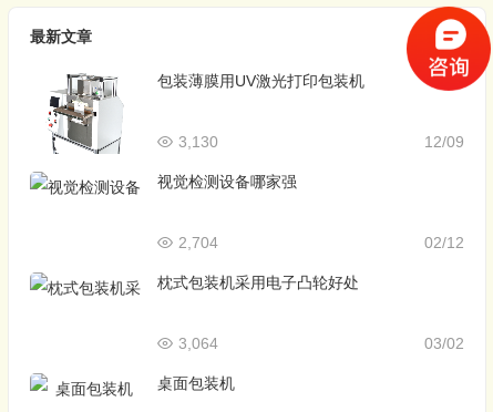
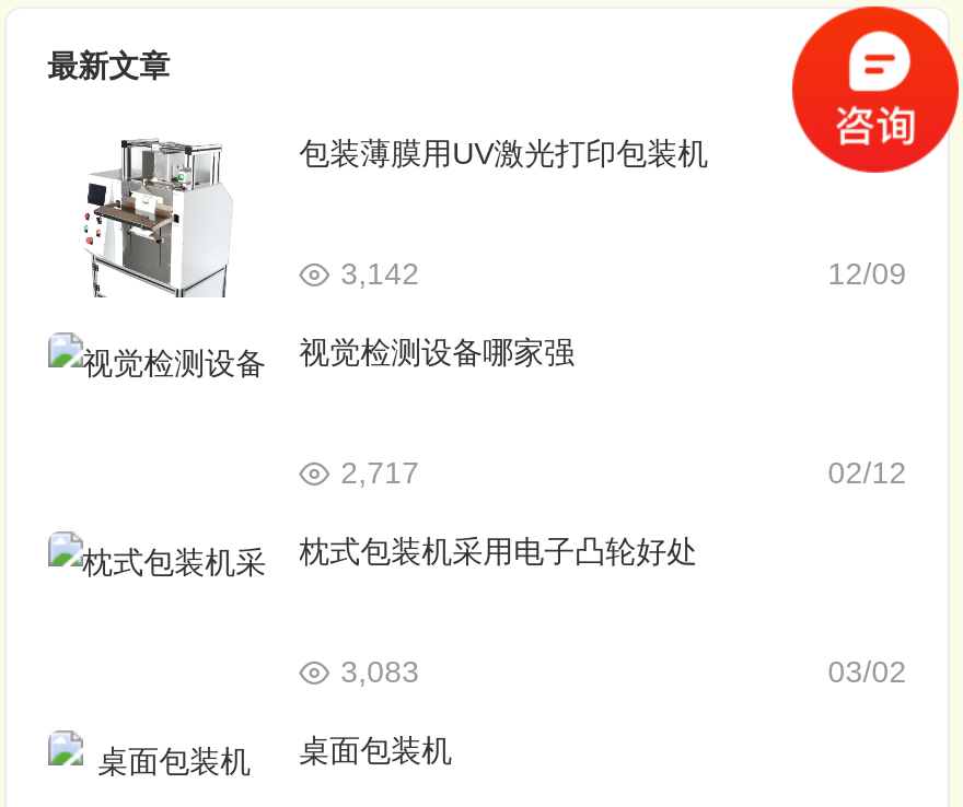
[178,133,218,151] 3,130 -> [341,257,419,292] 3,142
[178,234,218,252] 2,704 -> [341,456,419,491] 2,717
[178,335,218,353] 3,064 -> [341,655,419,690] 3,083

